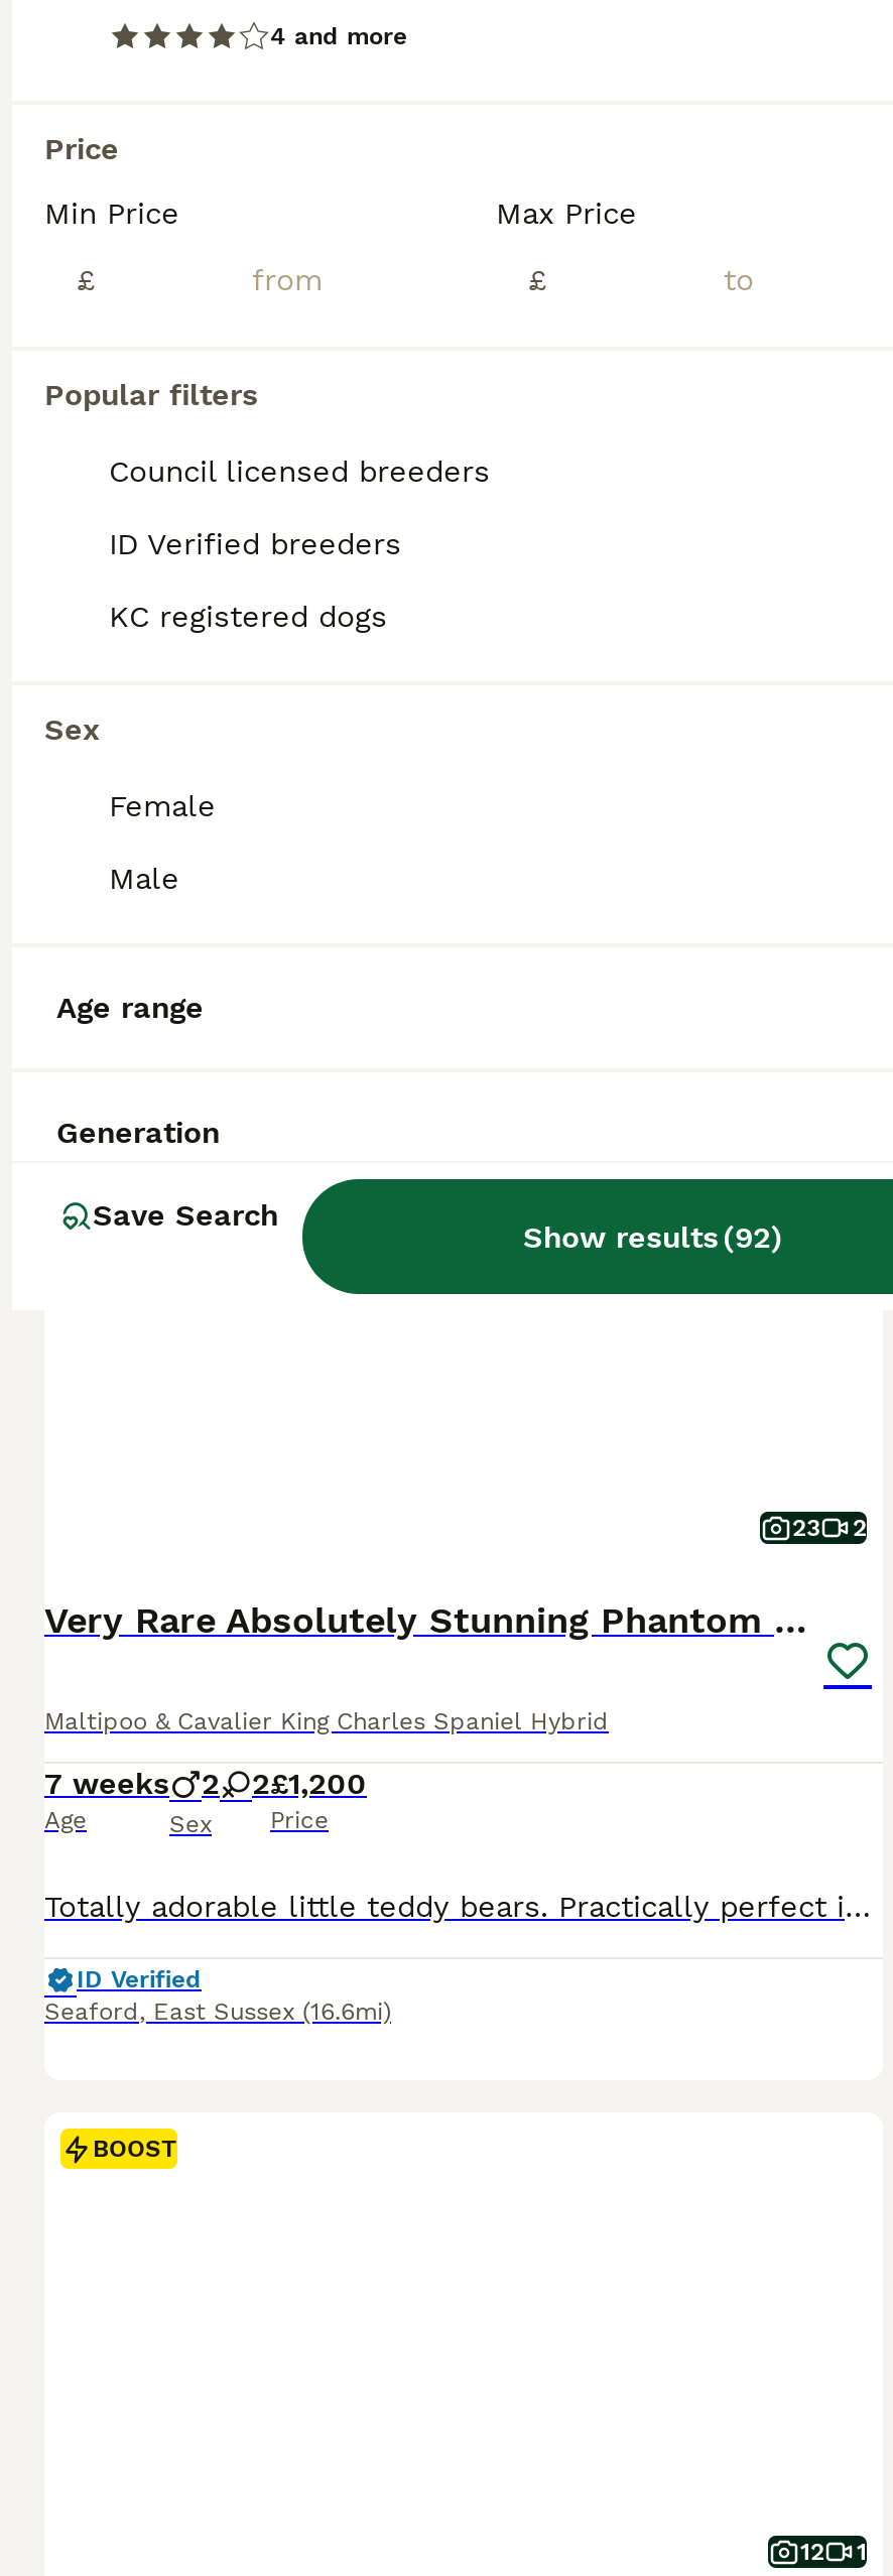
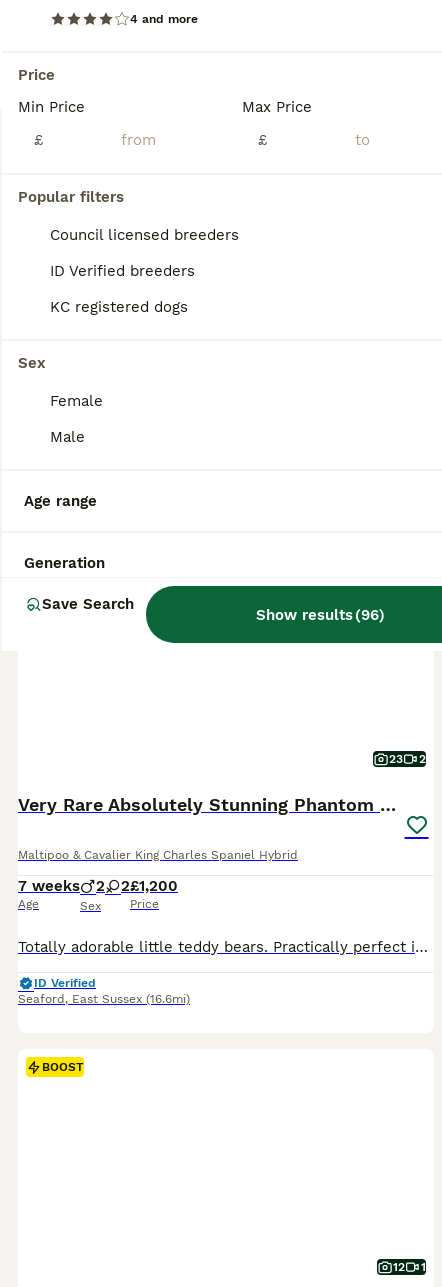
[523,1218,783,1255] Show results (92) -> [255,605,384,623] Show results (96)

